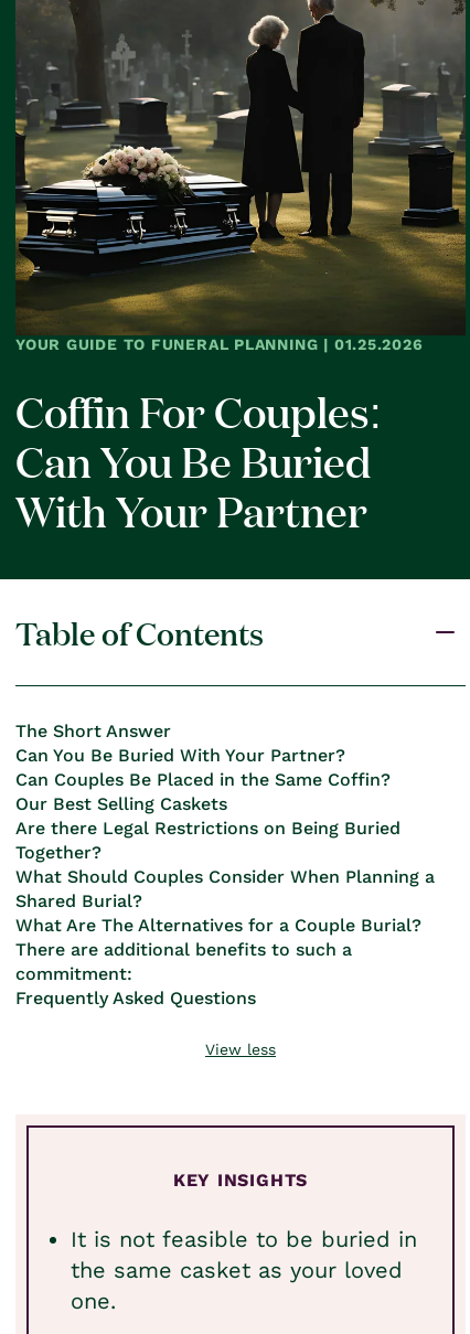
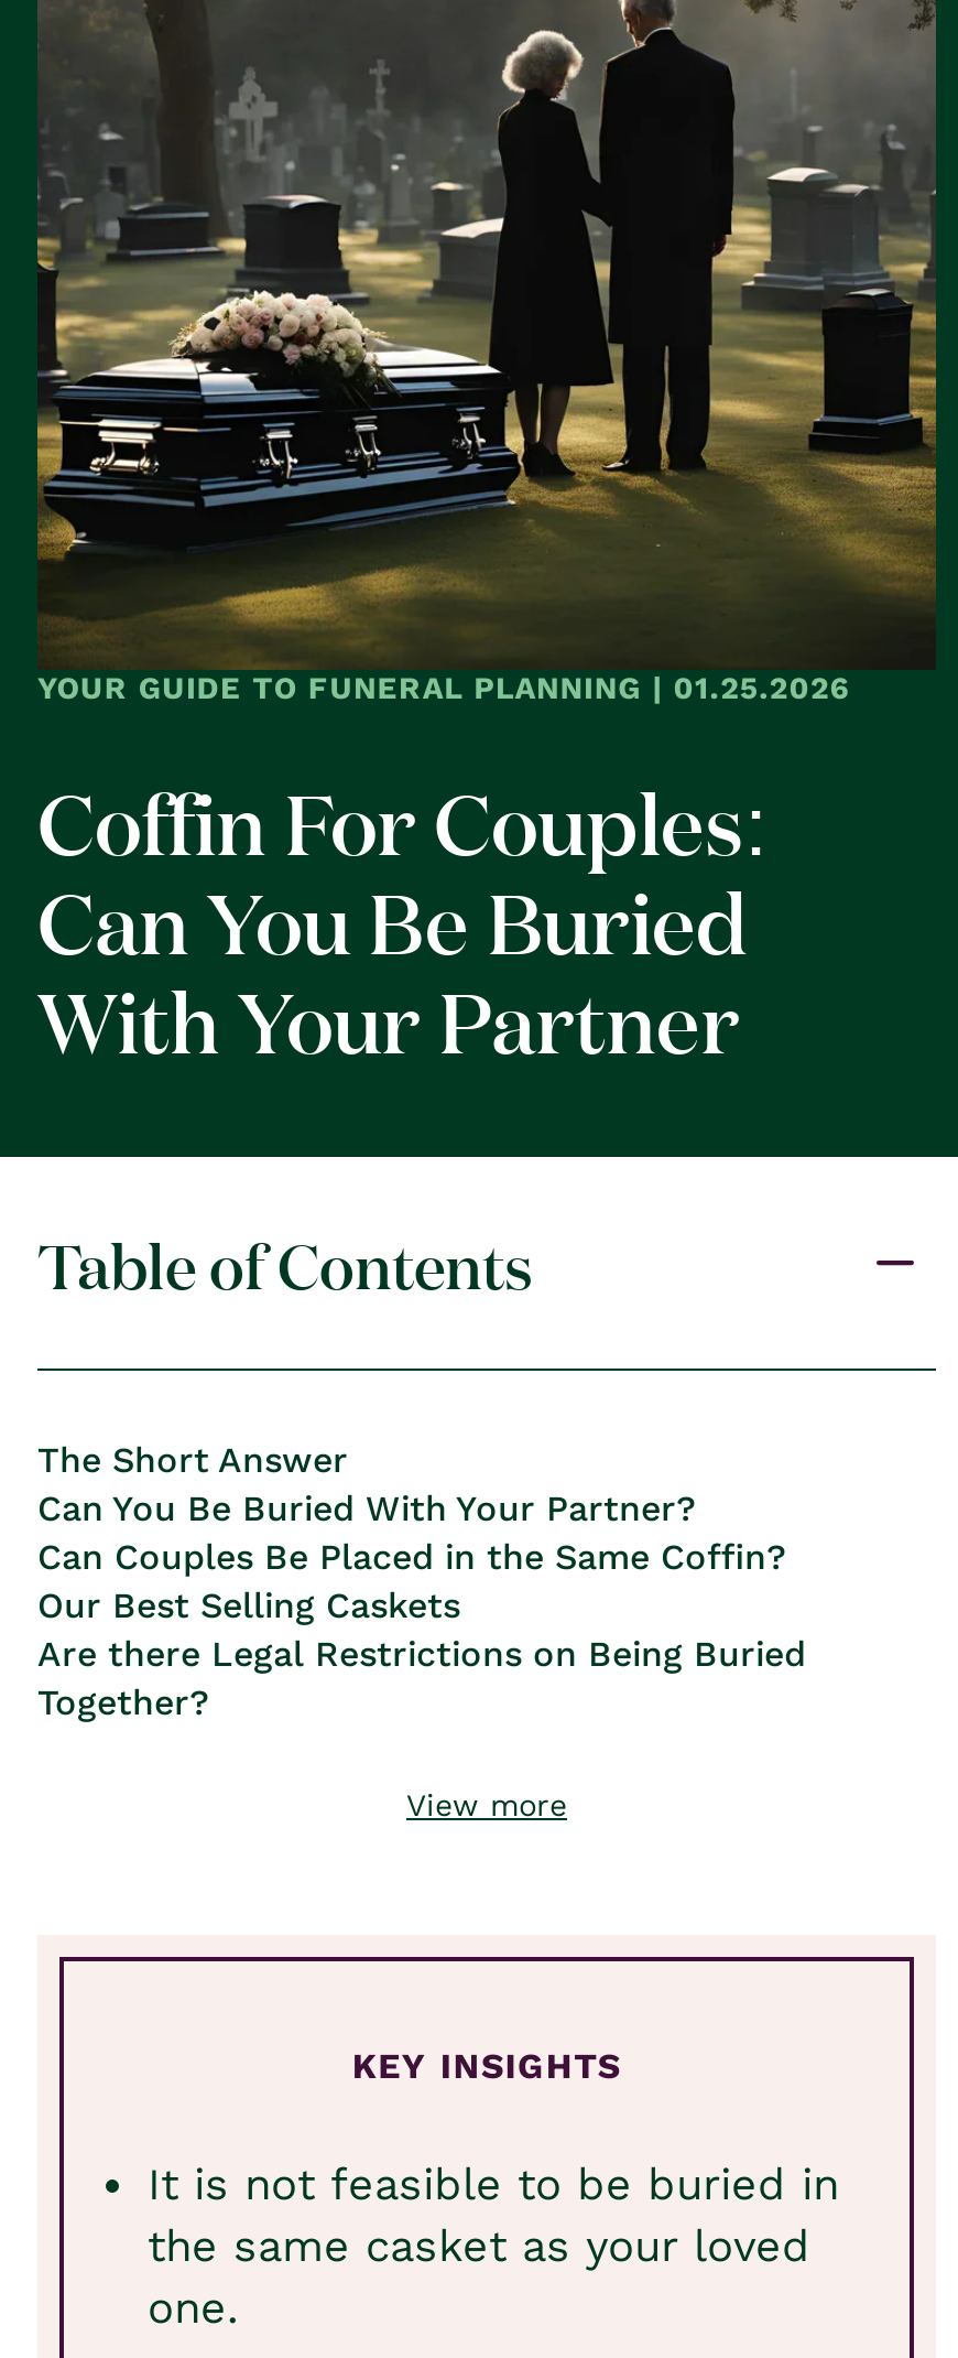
[15,866,435,1058] What Should Couples Consider When Planning a | Shared Burial? | What Are The Alternatives for a Couple Burial? | There are additional benefits to such a | commitment: | Frequently Asked Questions | View less -> [406,1786,567,1822] View more

